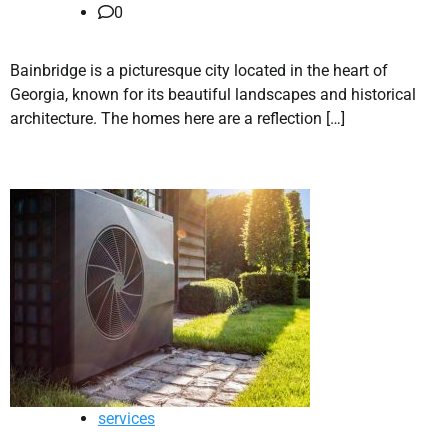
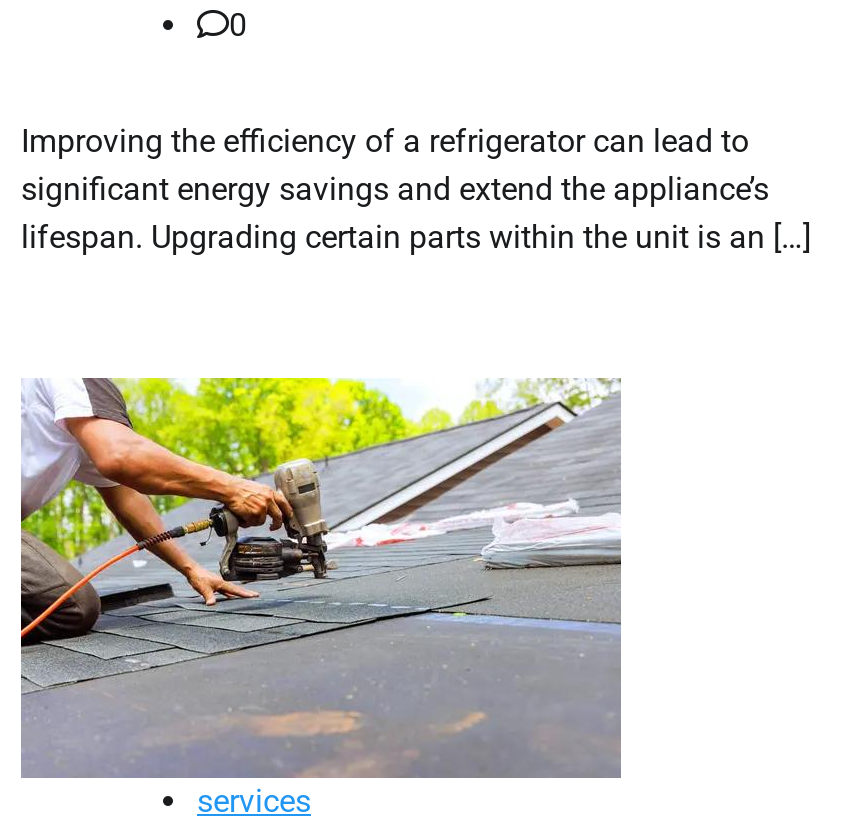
[10,61,416,128] Bainbridge is a picturesque city located in the heart of | Georgia, known for its beautiful landscapes and historical | architecture. The homes here are a reflection […] -> [21,123,811,257] Improving the efficiency of a refrigerator can lead to | significant energy savings and extend the appliance’s | lifespan. Upgrading certain parts within the unit is an […]
[9,188,311,408] [image] -> [19,376,623,780] [image]

